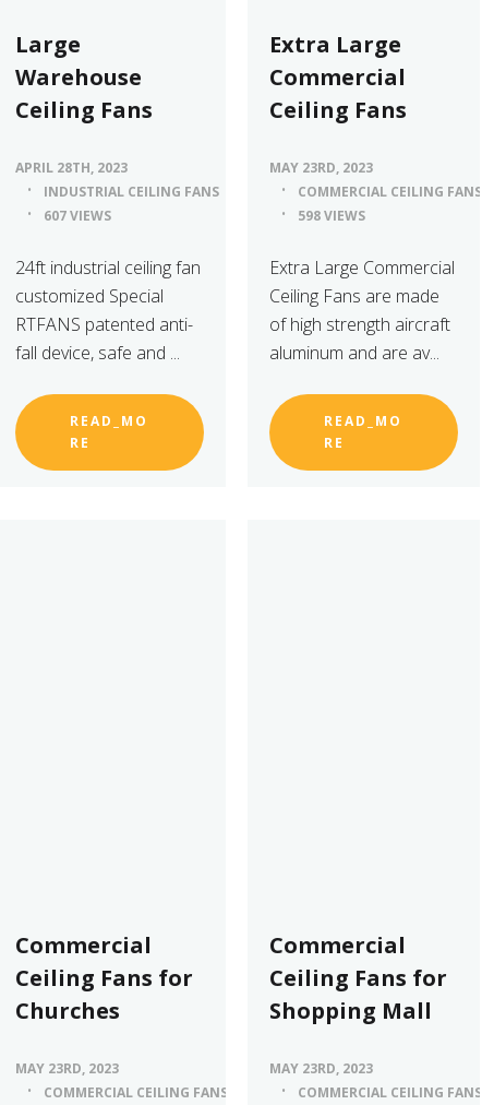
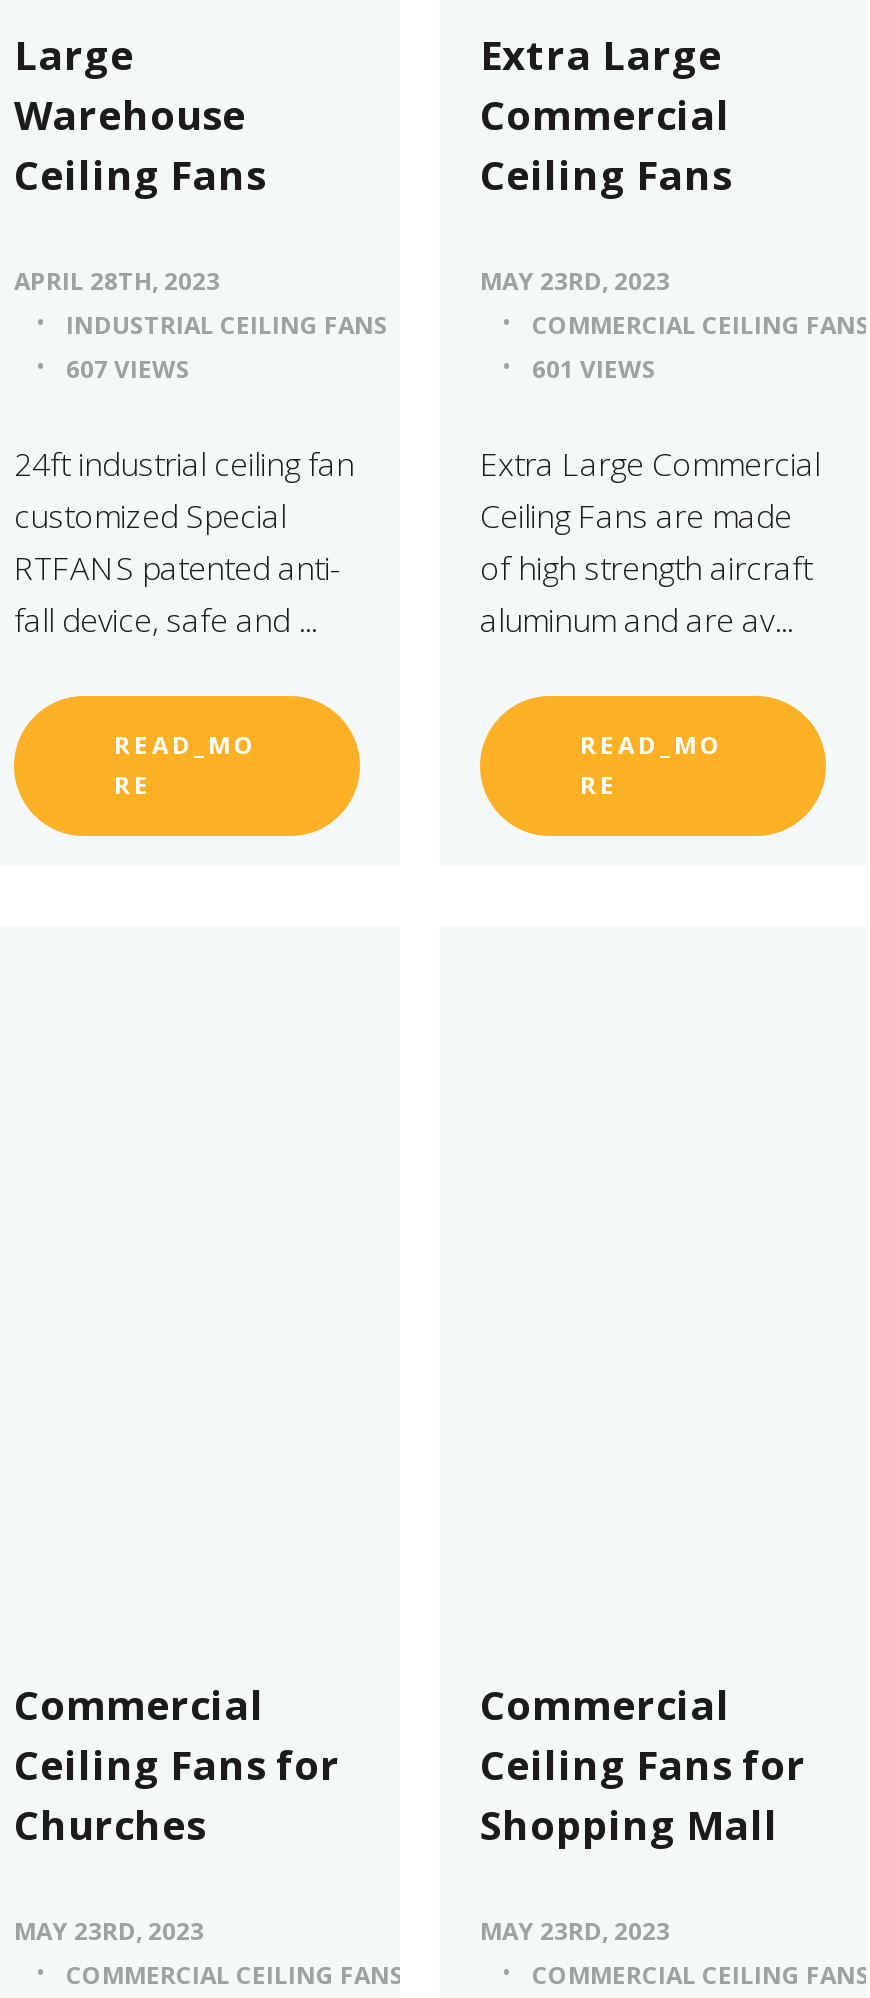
[298,206,365,225] 598 VIEWS -> [532,352,656,386] 601 VIEWS

